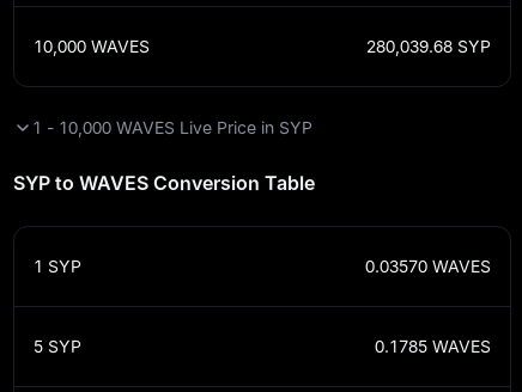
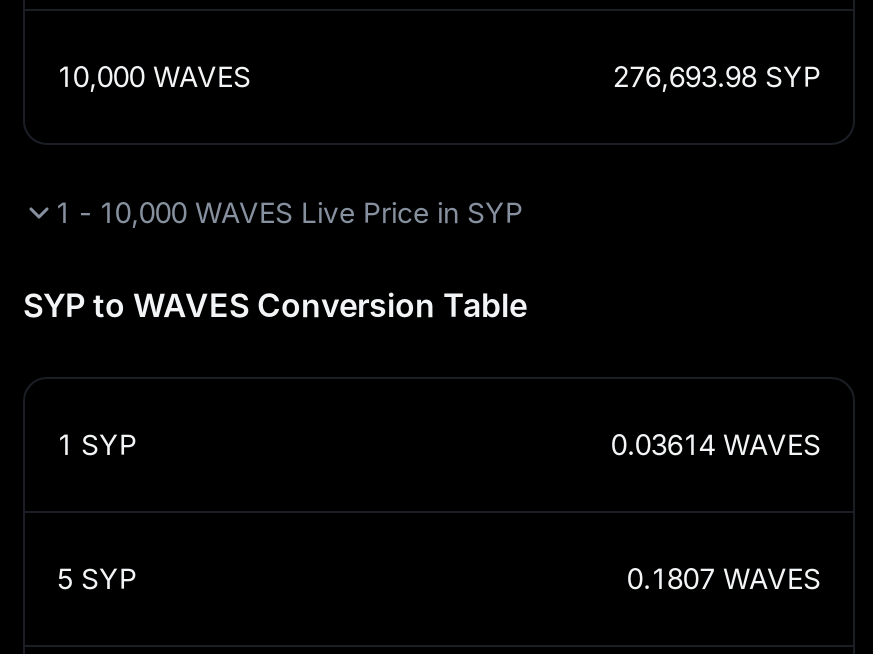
[366,36,491,56] 280,039.68 SYP -> [613,59,821,93] 276,693.98 SYP
[365,256,491,276] 0.03570 WAVES -> [611,427,821,461] 0.03614 WAVES
[375,336,491,356] 0.1785 WAVES -> [627,561,821,595] 0.1807 WAVES

